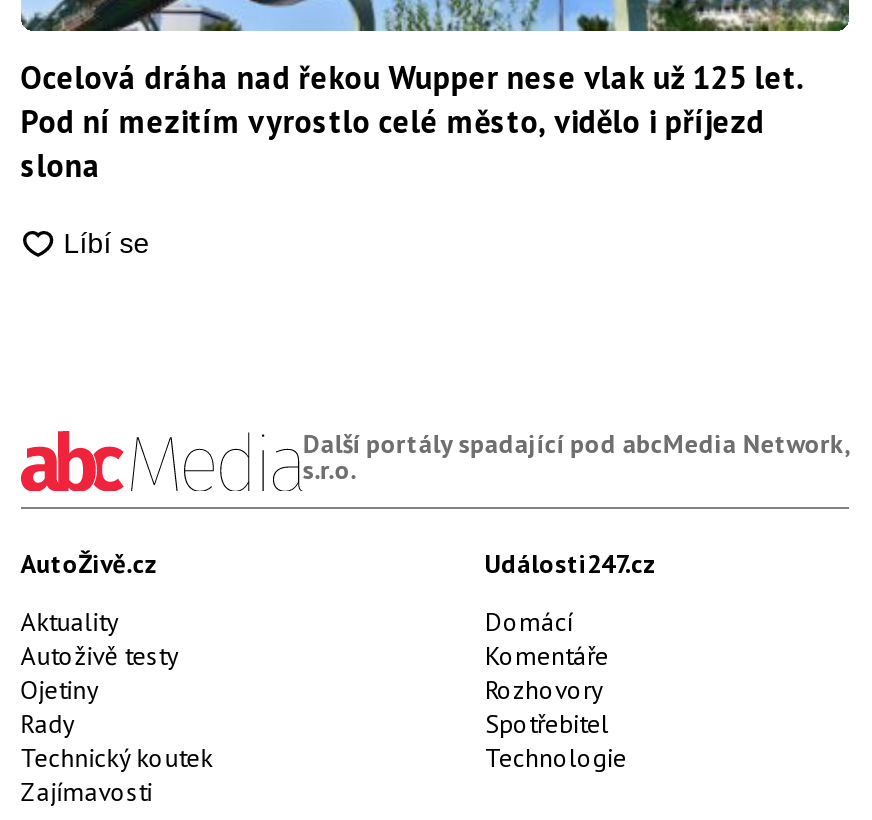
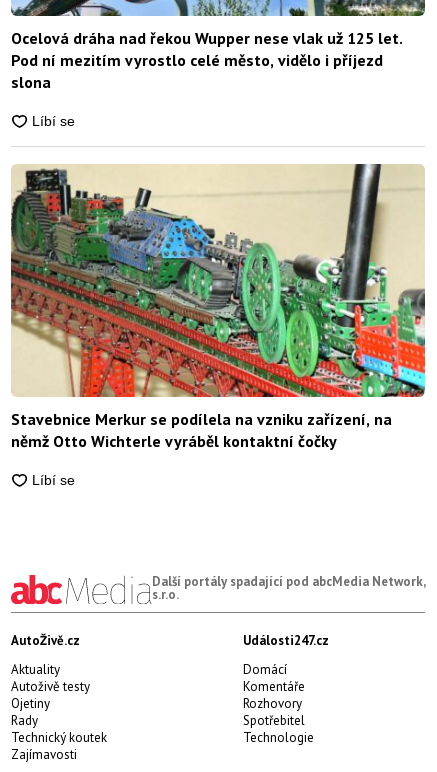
none -> [10,163,426,451] [image] | Stavebnice Merkur se podílela na vzniku zařízení, na | němž Otto Wichterle vyráběl kontaktní čočky

